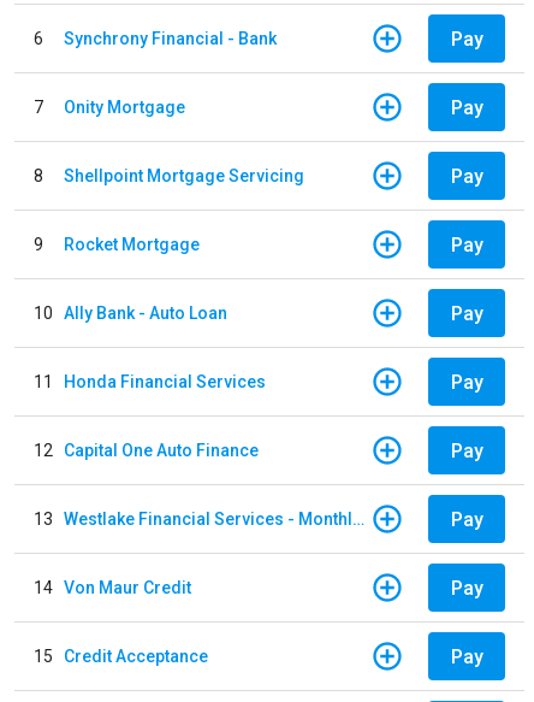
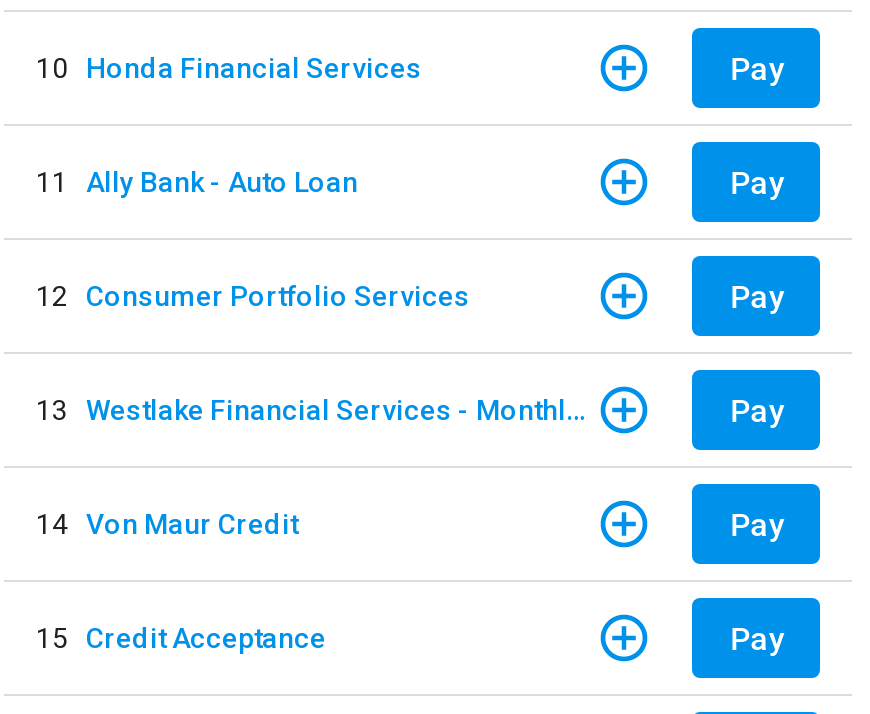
[34,28,277,48] 6 | Synchrony Financial - Bank -> [36,51,422,83] 10 Honda Financial Services
[34,97,185,116] 7 | Onity Mortgage -> [36,165,358,197] 11 Ally Bank - Auto Loan
[34,164,484,459] 8 | Shellpoint Mortgage Servicing | Pay | 9 | Rocket Mortgage | Pay | 10 Ally Bank - Auto Loan | Pay | 11 Honda Financial Services | Pay | 12 Capital One Auto Finance -> [36,279,470,311] 12 Consumer Portfolio Services

